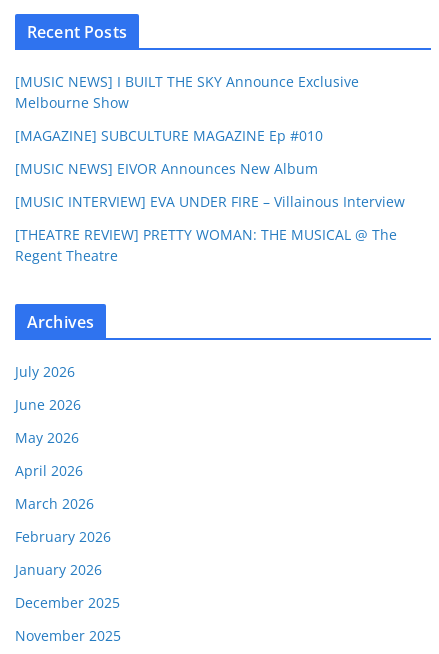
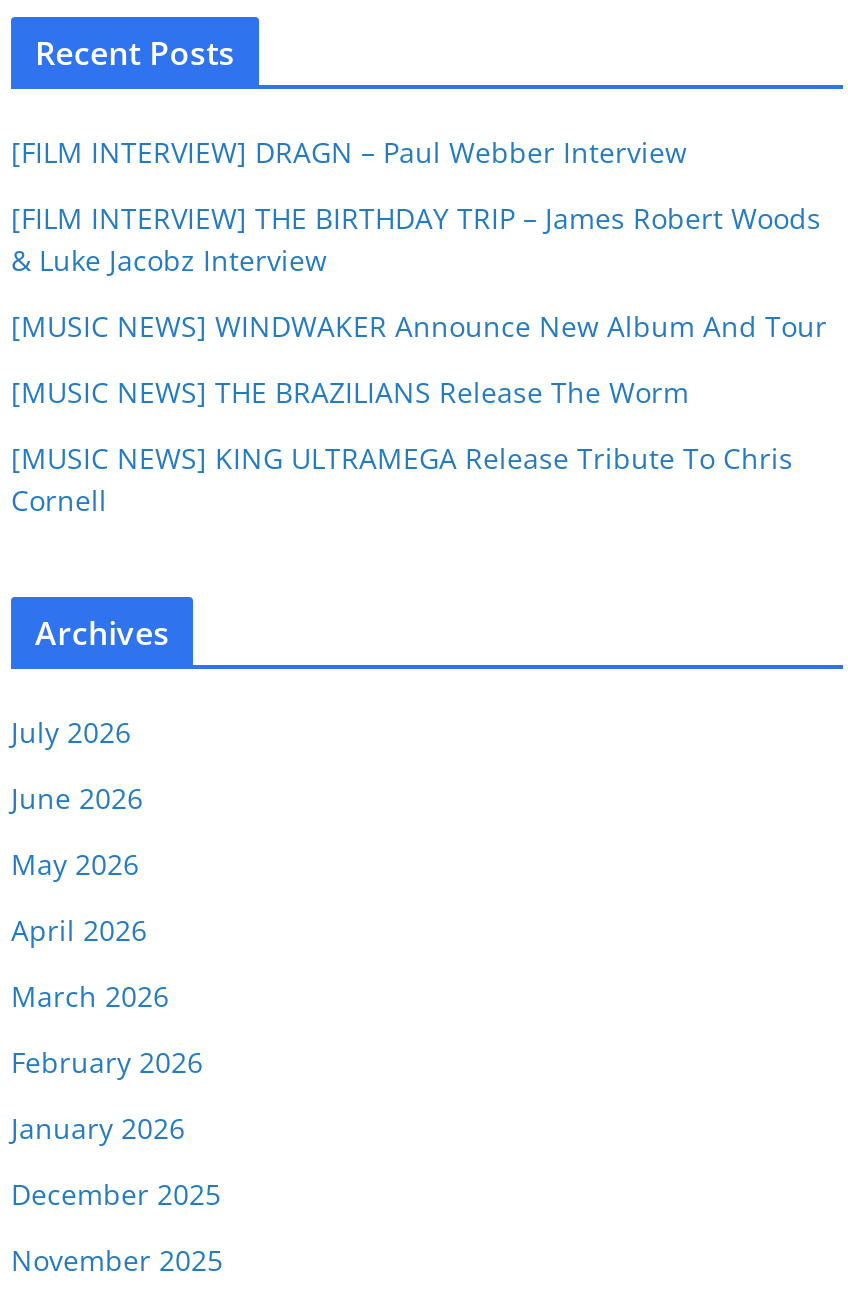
[15,72,359,112] [MUSIC NEWS] I BUILT THE SKY Announce Exclusive | Melbourne Show -> [11,133,687,171] [FILM INTERVIEW] DRAGN – Paul Webber Interview
[15,126,323,145] [MAGAZINE] SUBCULTURE MAGAZINE Ep #010 -> [11,199,821,279] [FILM INTERVIEW] THE BIRTHDAY TRIP – James Robert Woods | & Luke Jacobz Interview
[15,159,318,178] [MUSIC NEWS] EIVOR Announces New Album -> [11,307,827,345] [MUSIC NEWS] WINDWAKER Announce New Album And Tour
[15,192,405,211] [MUSIC INTERVIEW] EVA UNDER FIRE – Villainous Interview -> [11,373,689,411] [MUSIC NEWS] THE BRAZILIANS Release The Worm
[15,225,397,265] [THEATRE REVIEW] PRETTY WOMAN: THE MUSICAL @ The | Regent Theatre -> [11,439,793,519] [MUSIC NEWS] KING ULTRAMEGA Release Tribute To Chris | Cornell

